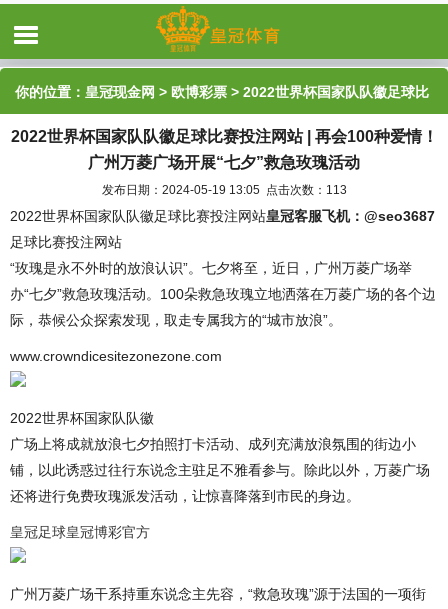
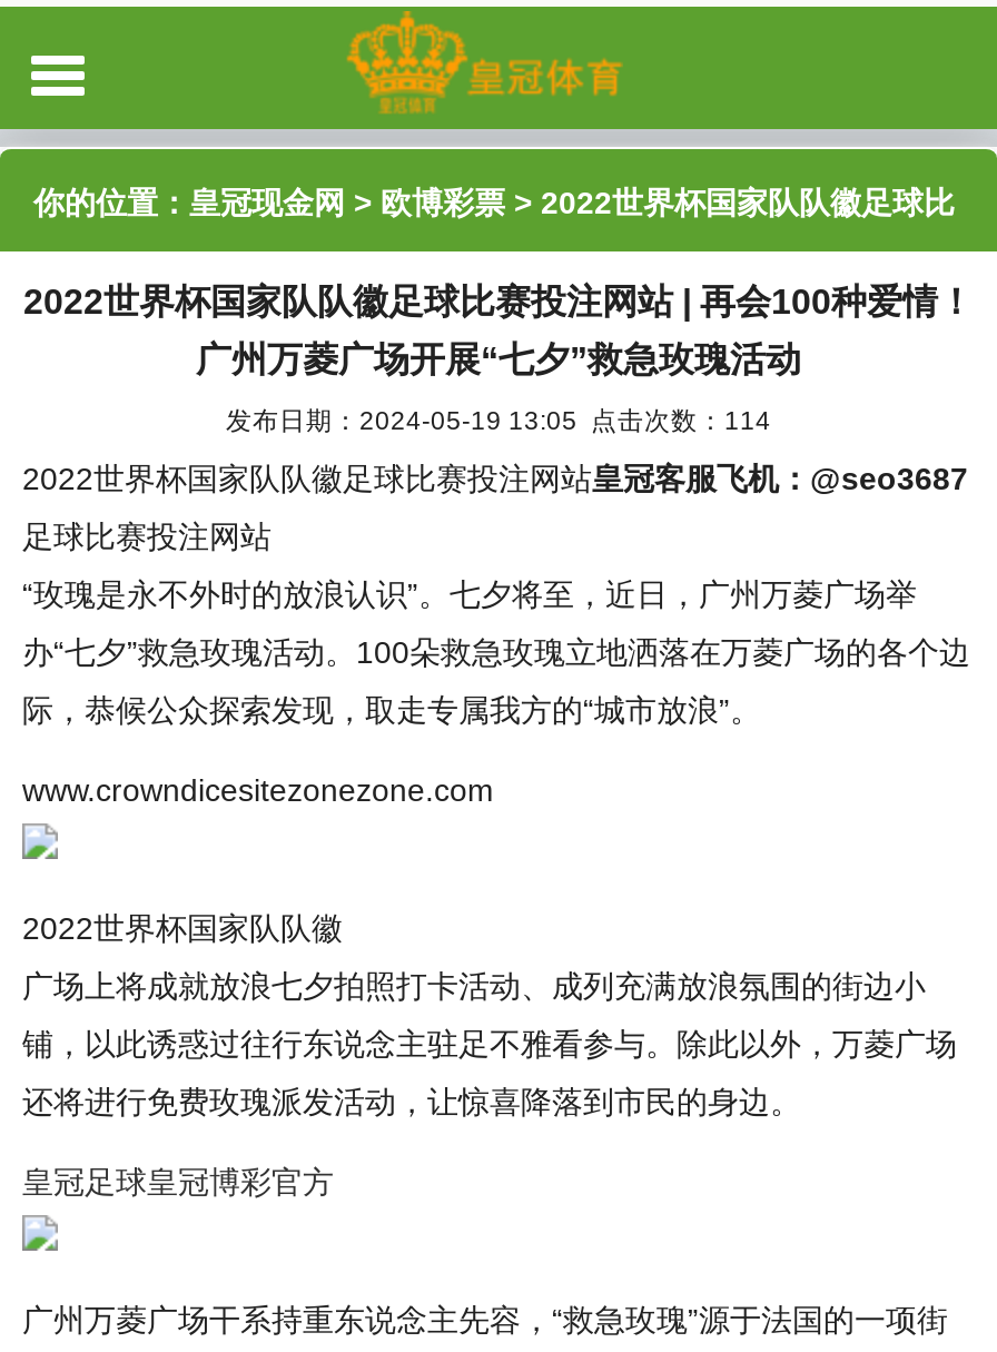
[101,183,346,196] 发布日期：2024-05-19 13:05 点击次数：113 -> [226,405,771,434] 发布日期：2024-05-19 13:05 点击次数：114

